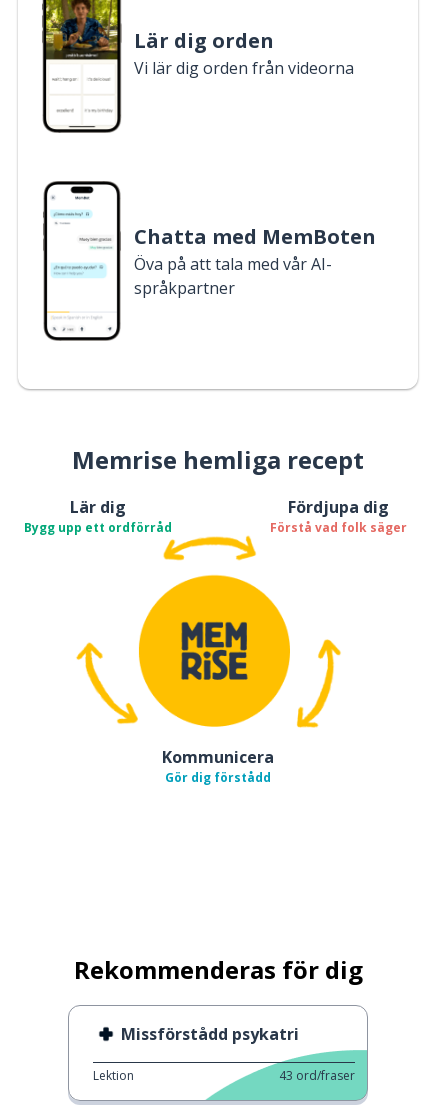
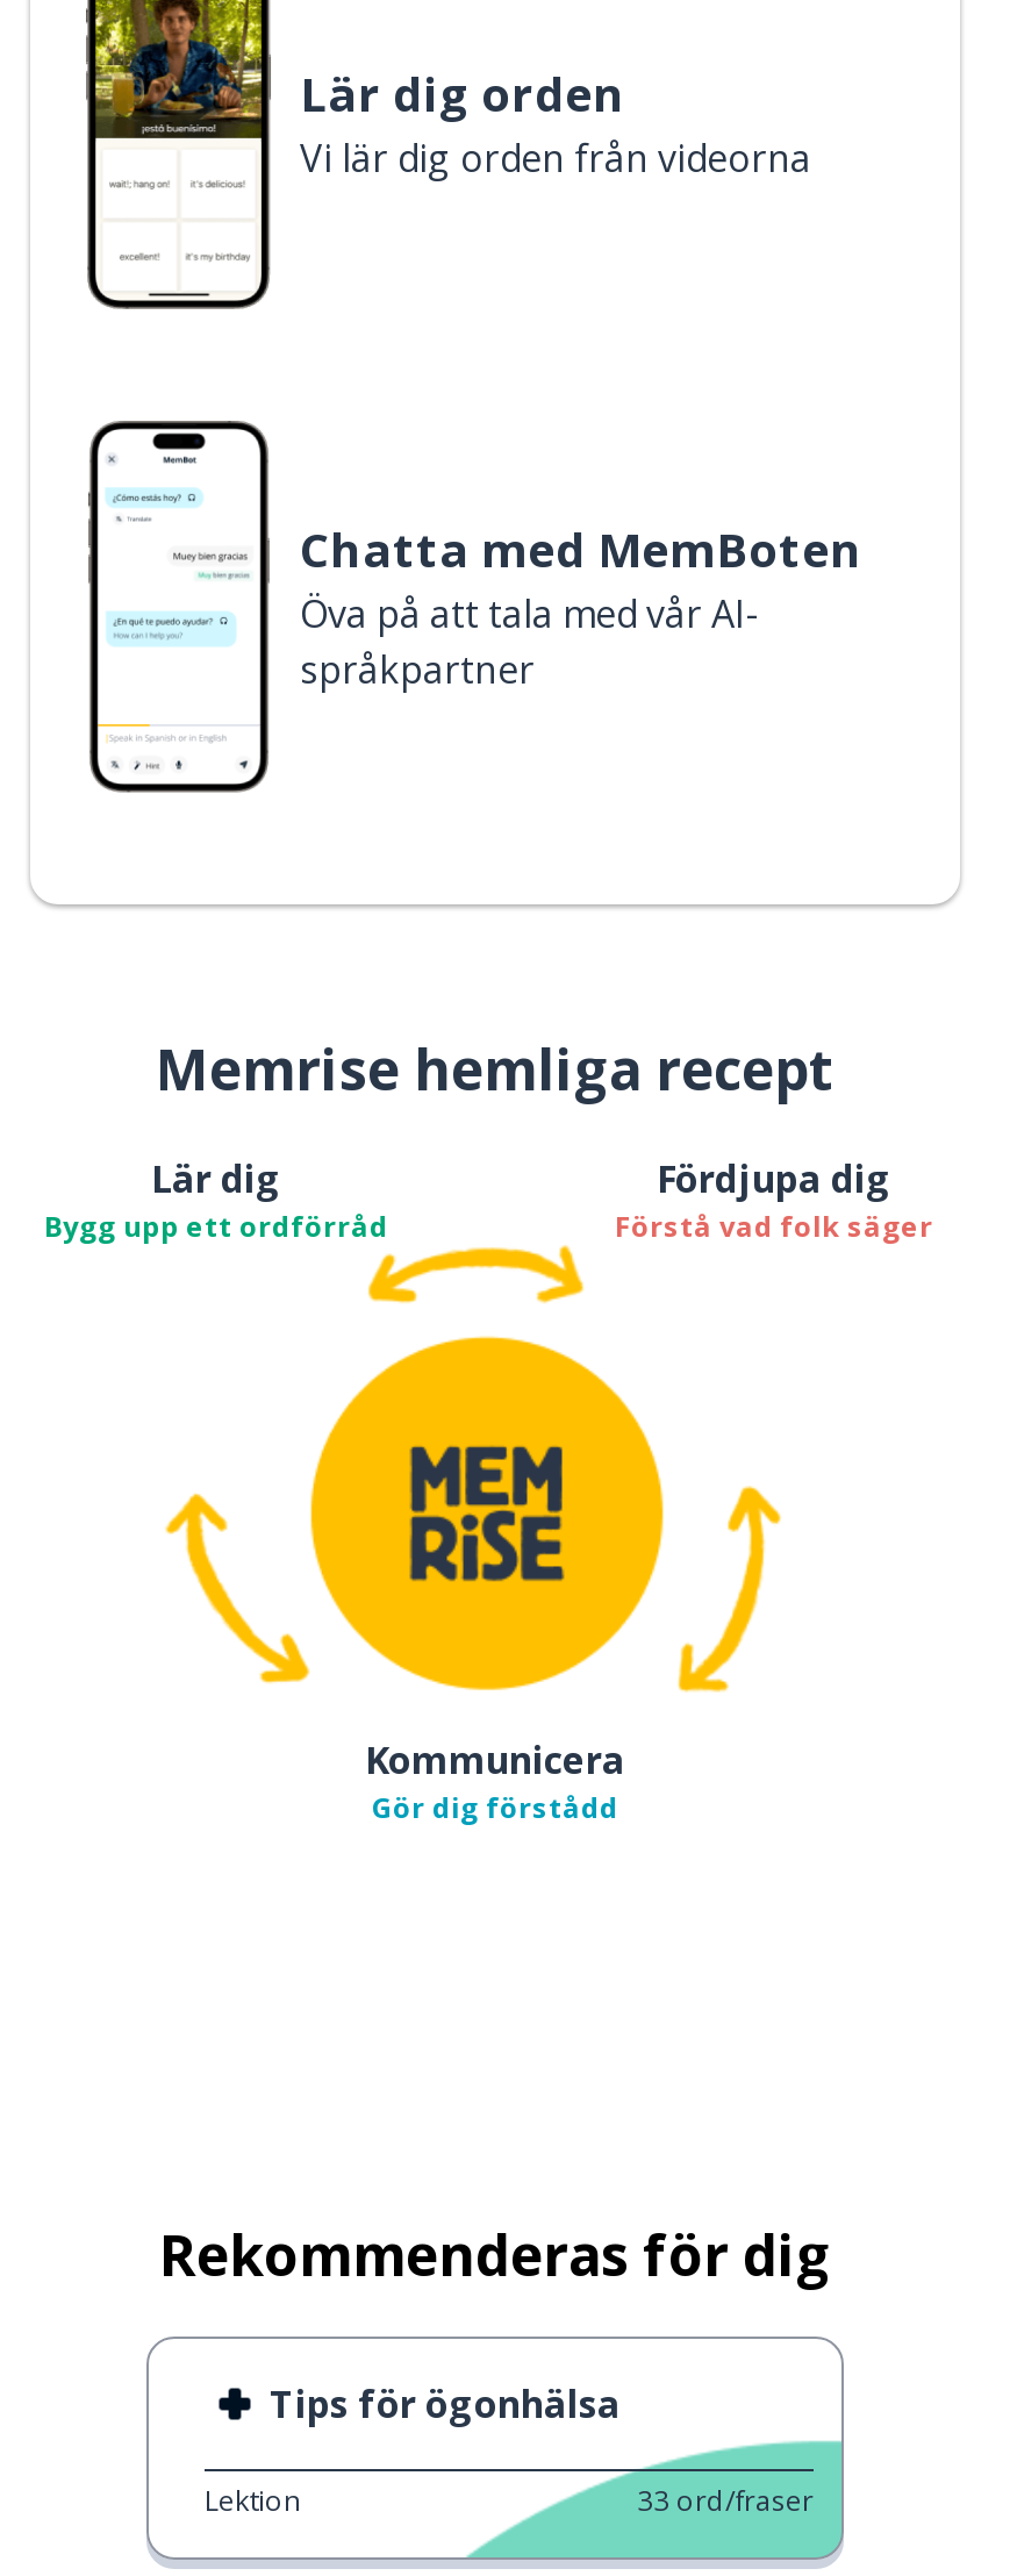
[121,1023,299,1045] Missförstådd psykatri -> [270,2378,621,2429] Tips för ögonhälsa
[279,1067,355,1084] 43 ord/fraser -> [637,2480,814,2520] 33 ord/fraser

